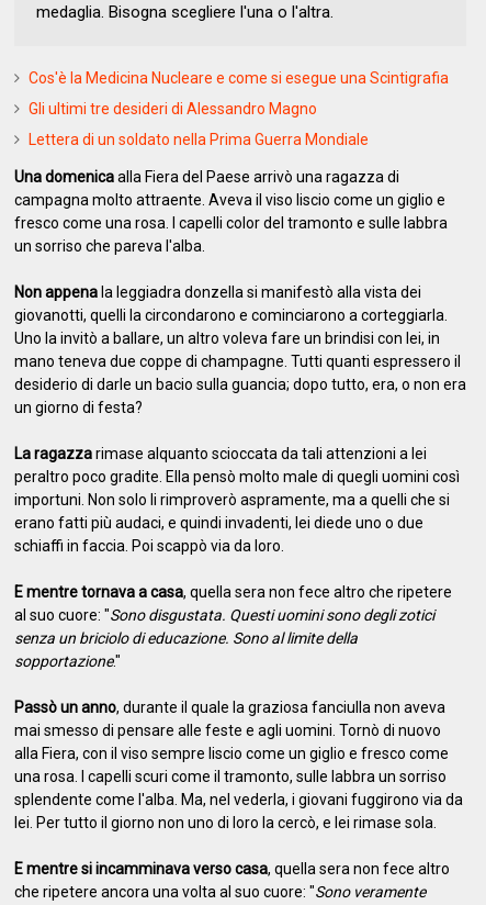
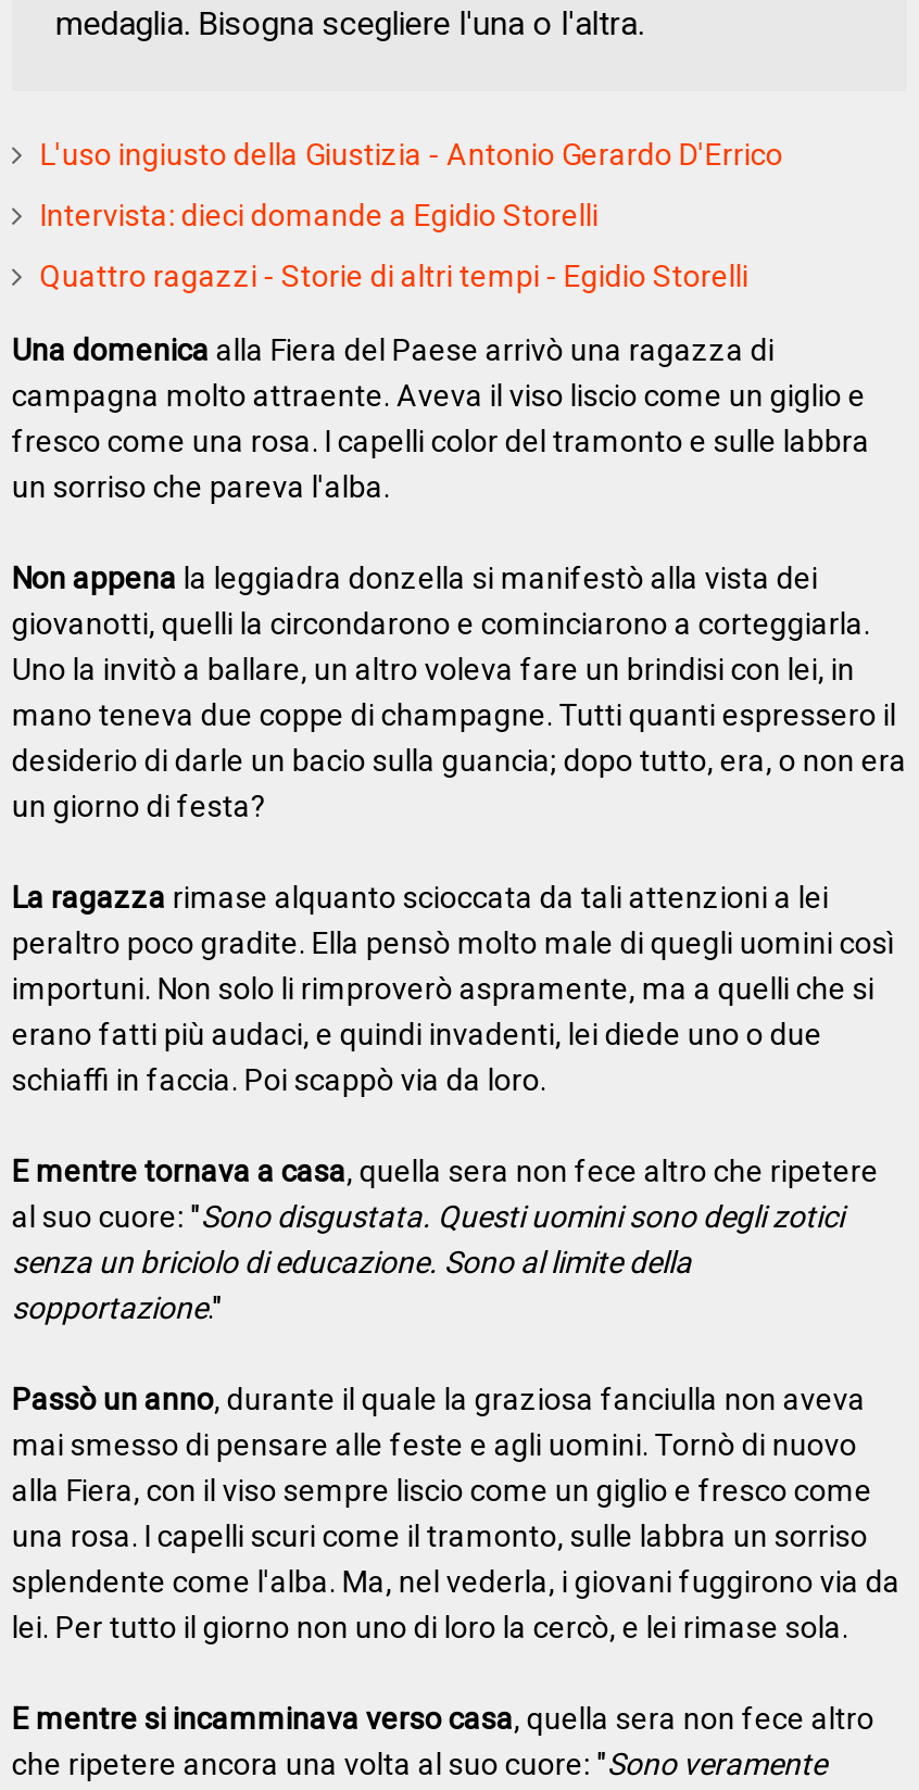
[28,69,449,87] Cos'è la Medicina Nucleare e come si esegue una Scintigrafia -> [40,137,783,172] L'uso ingiusto della Giustizia - Antonio Gerardo D'Errico
[28,100,317,118] Gli ultimi tre desideri di Alessandro Magno -> [40,198,598,233] Intervista: dieci domande a Egidio Storelli
[28,131,369,148] Lettera di un soldato nella Prima Guerra Mondiale -> [40,259,748,293] Quattro ragazzi - Storie di altri tempi - Egidio Storelli

